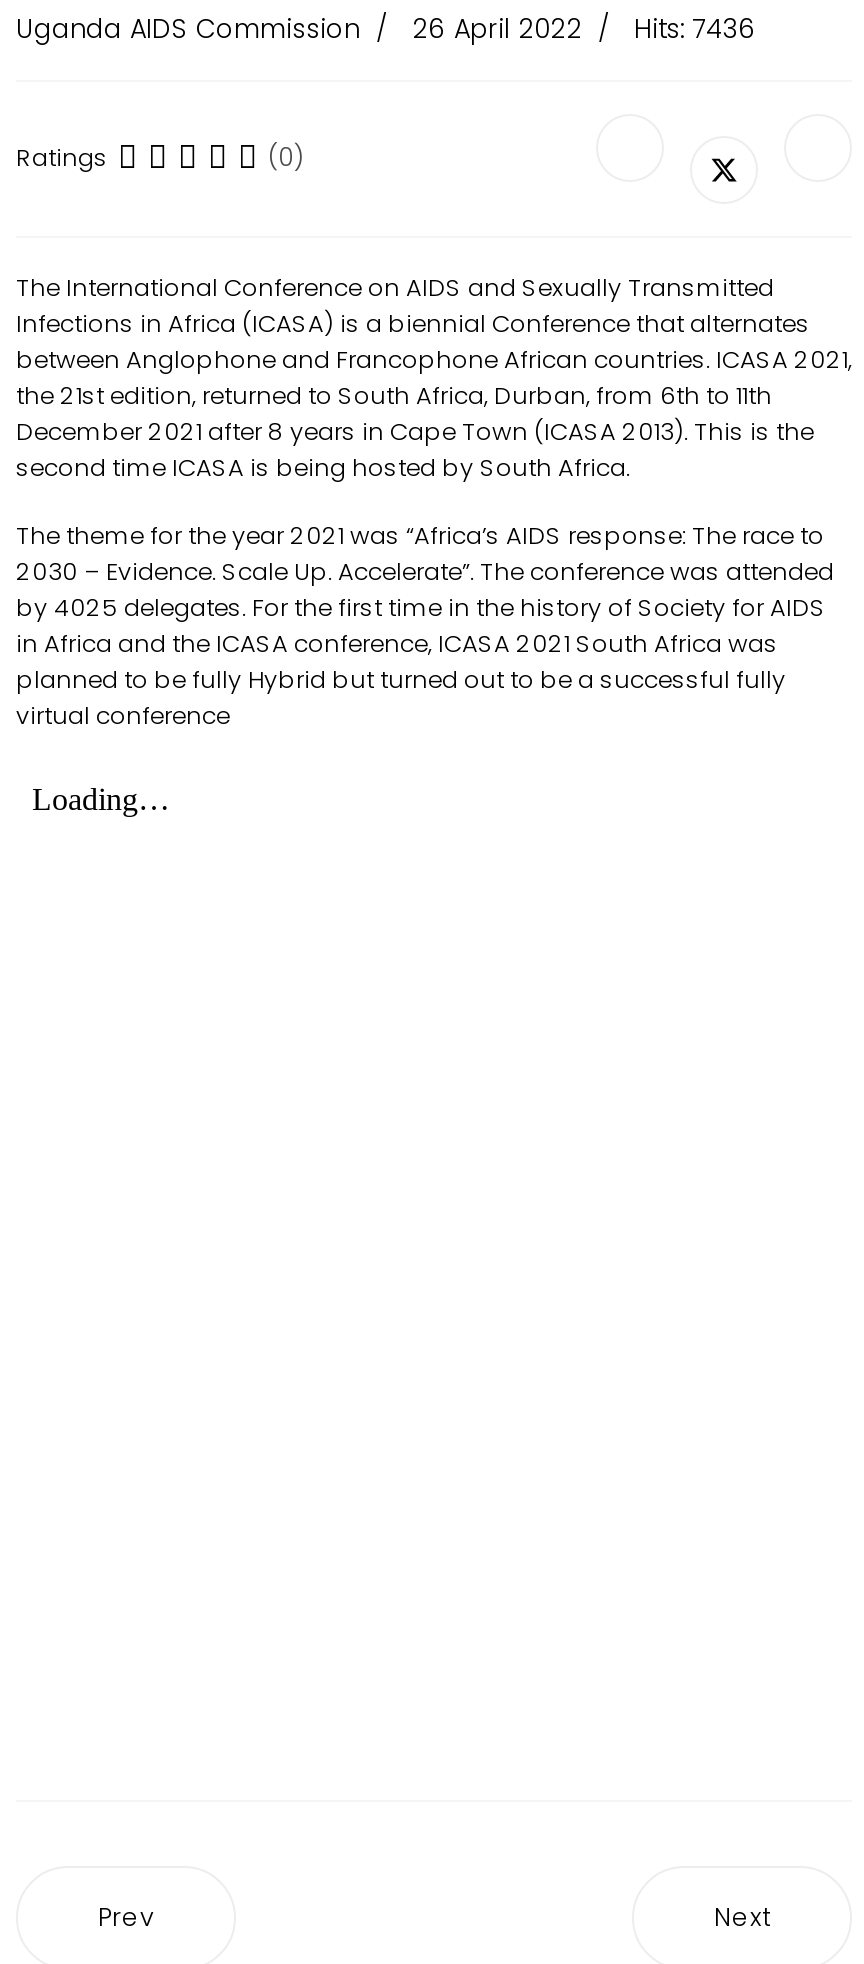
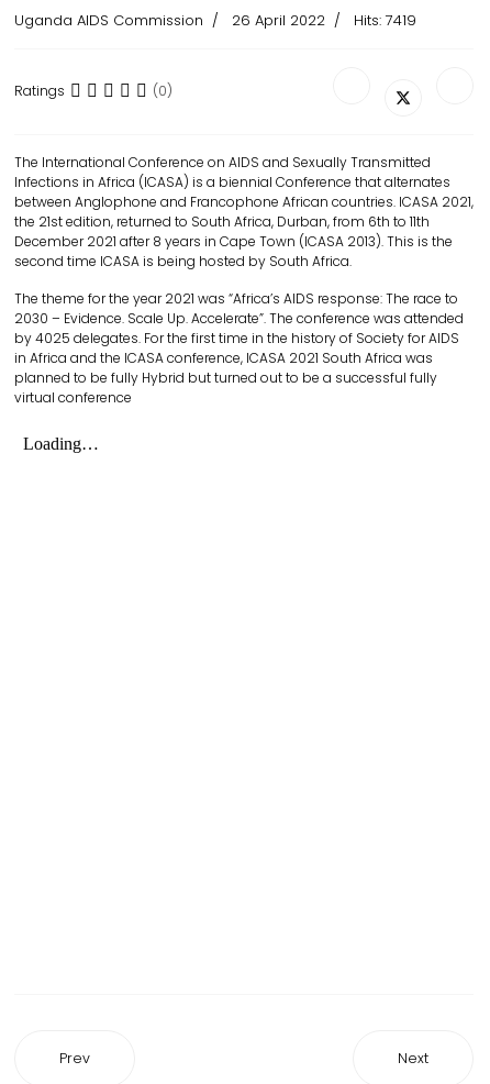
[16,10,756,48] Uganda AIDS Commission 26 April 2022 Hits: 7436 -> [14,10,416,31] Uganda AIDS Commission 26 April 2022 Hits: 7419

